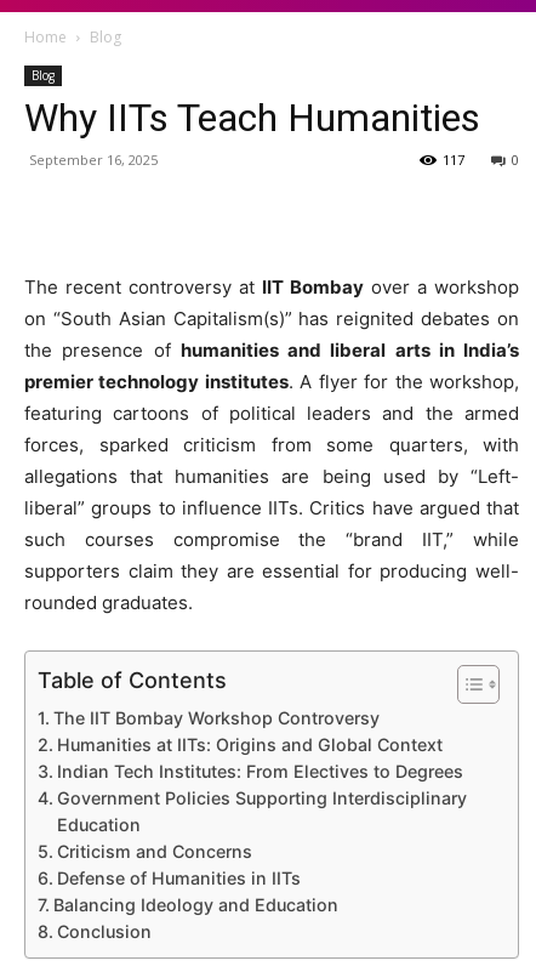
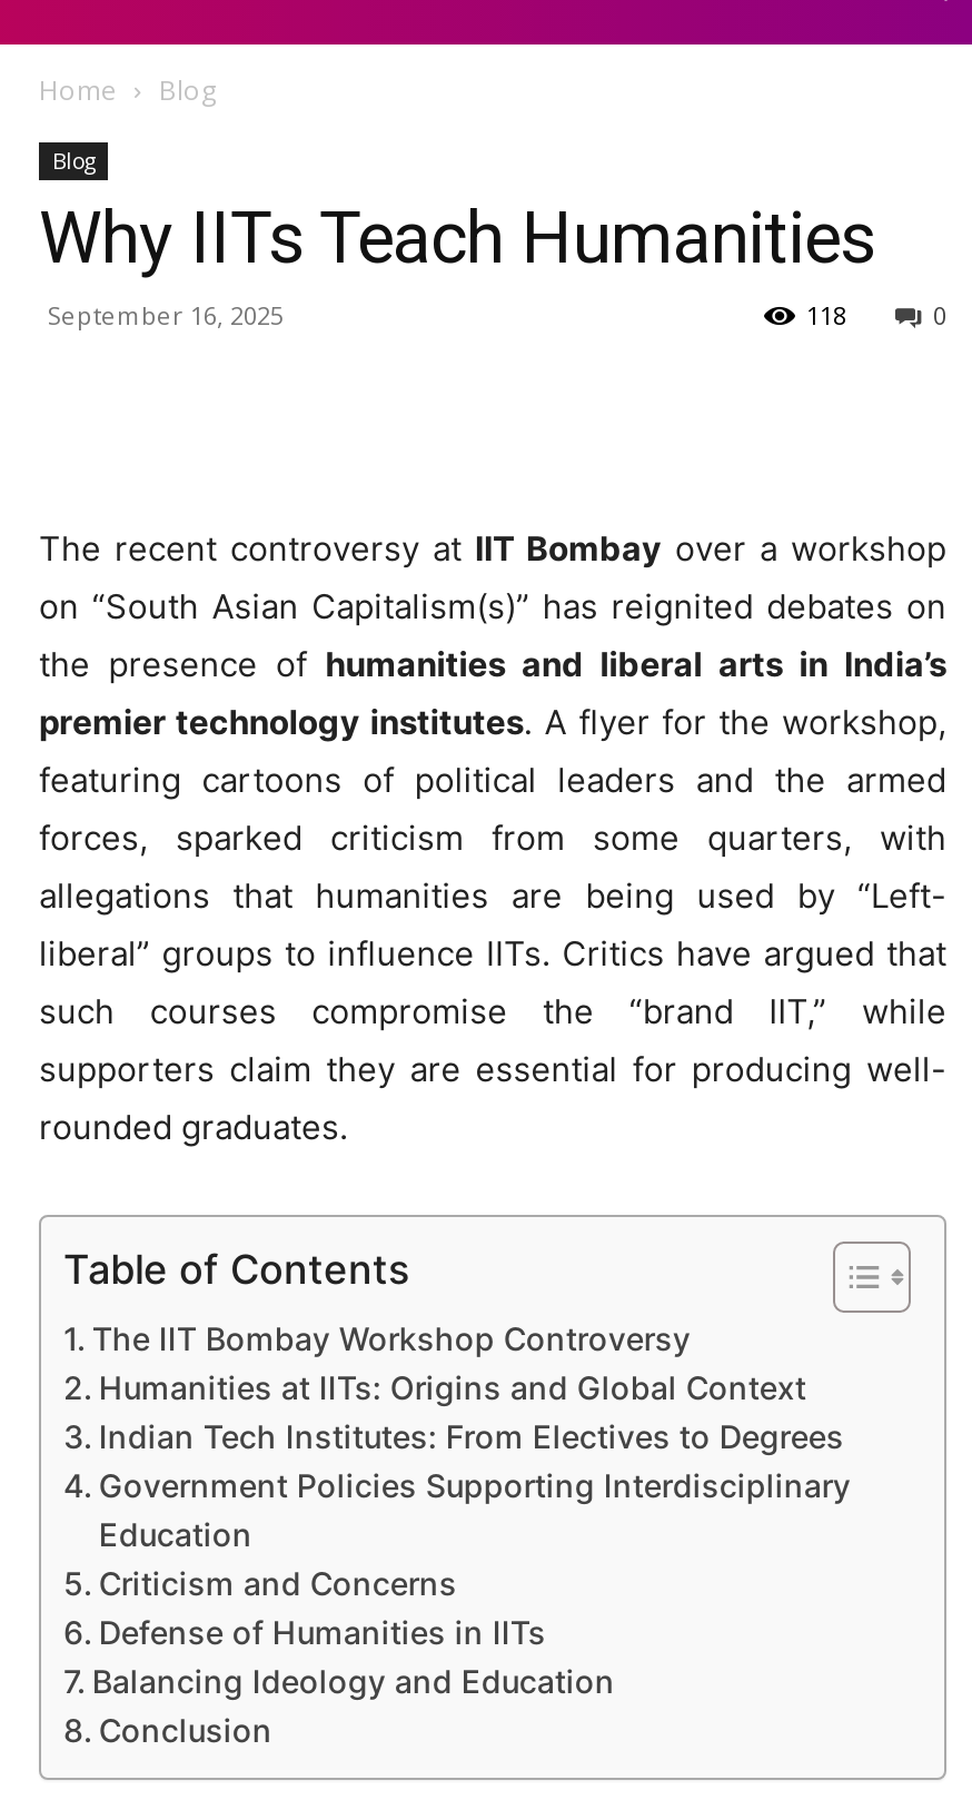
[443,150,464,169] 117 -> [806,298,846,332] 118

